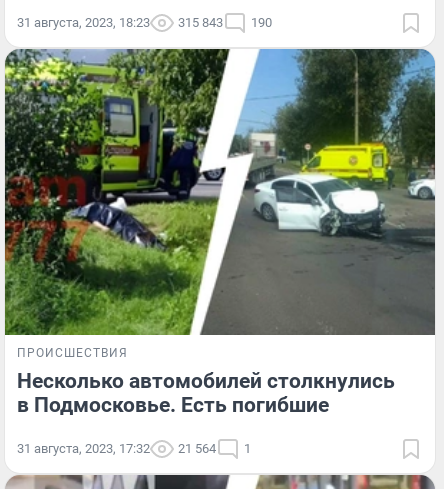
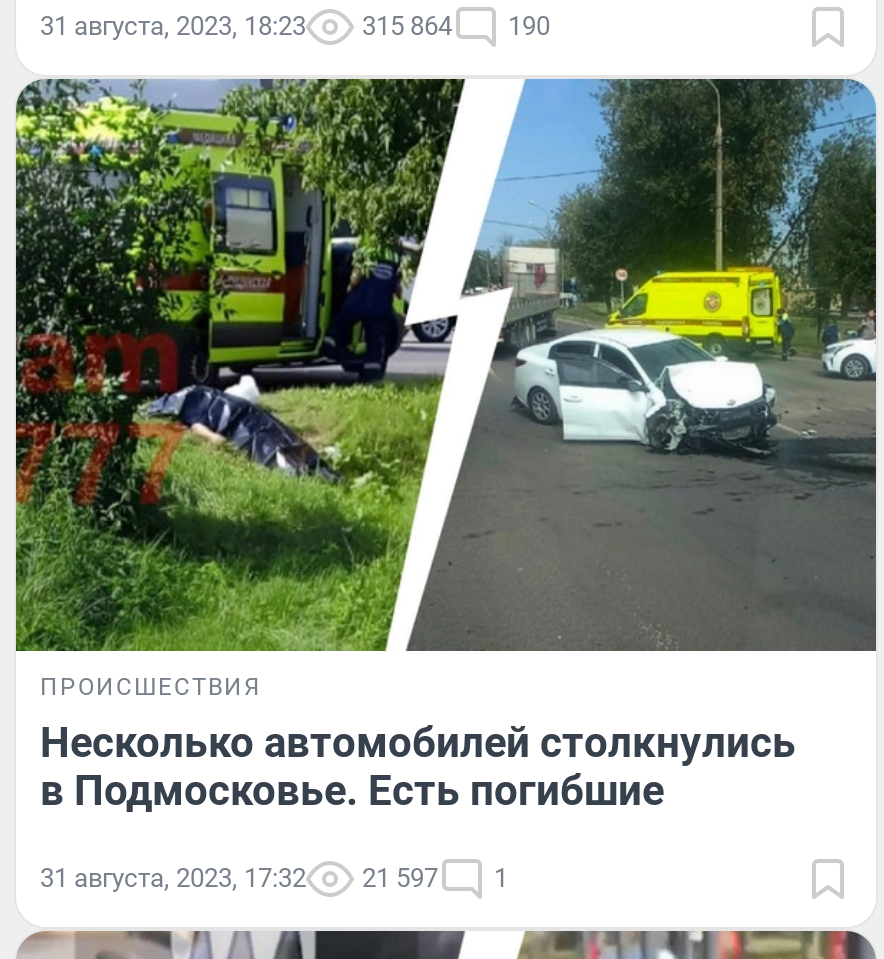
[17,14,272,29] 31 августа, 2023, 18:23 315 843 190 -> [40,10,550,40] 31 августа, 2023, 18:23 315 864 190
[17,441,251,456] 31 августа, 2023, 17:32 21 564 1 -> [40,863,508,893] 31 августа, 2023, 17:32 21 597 1

